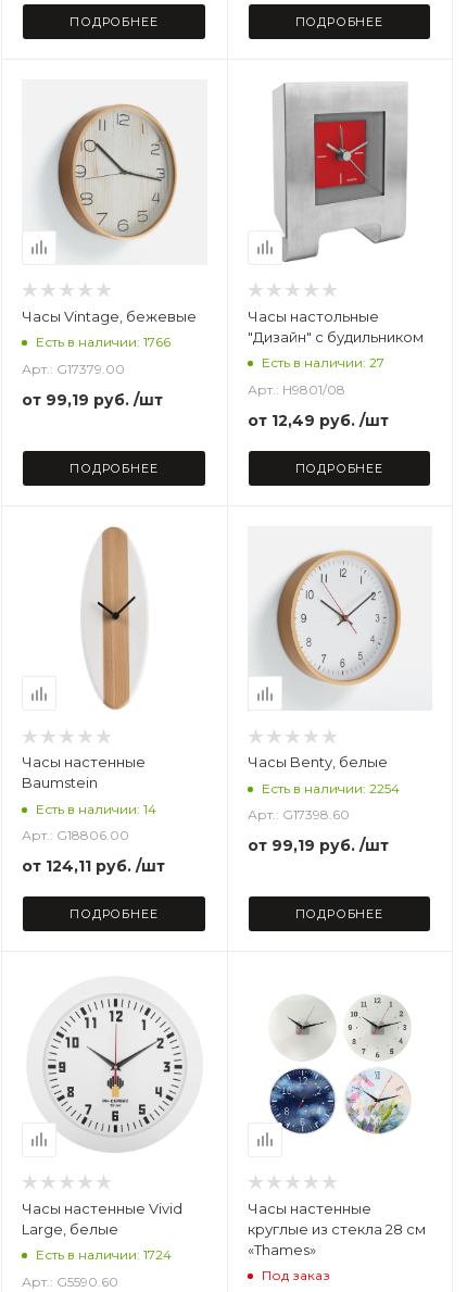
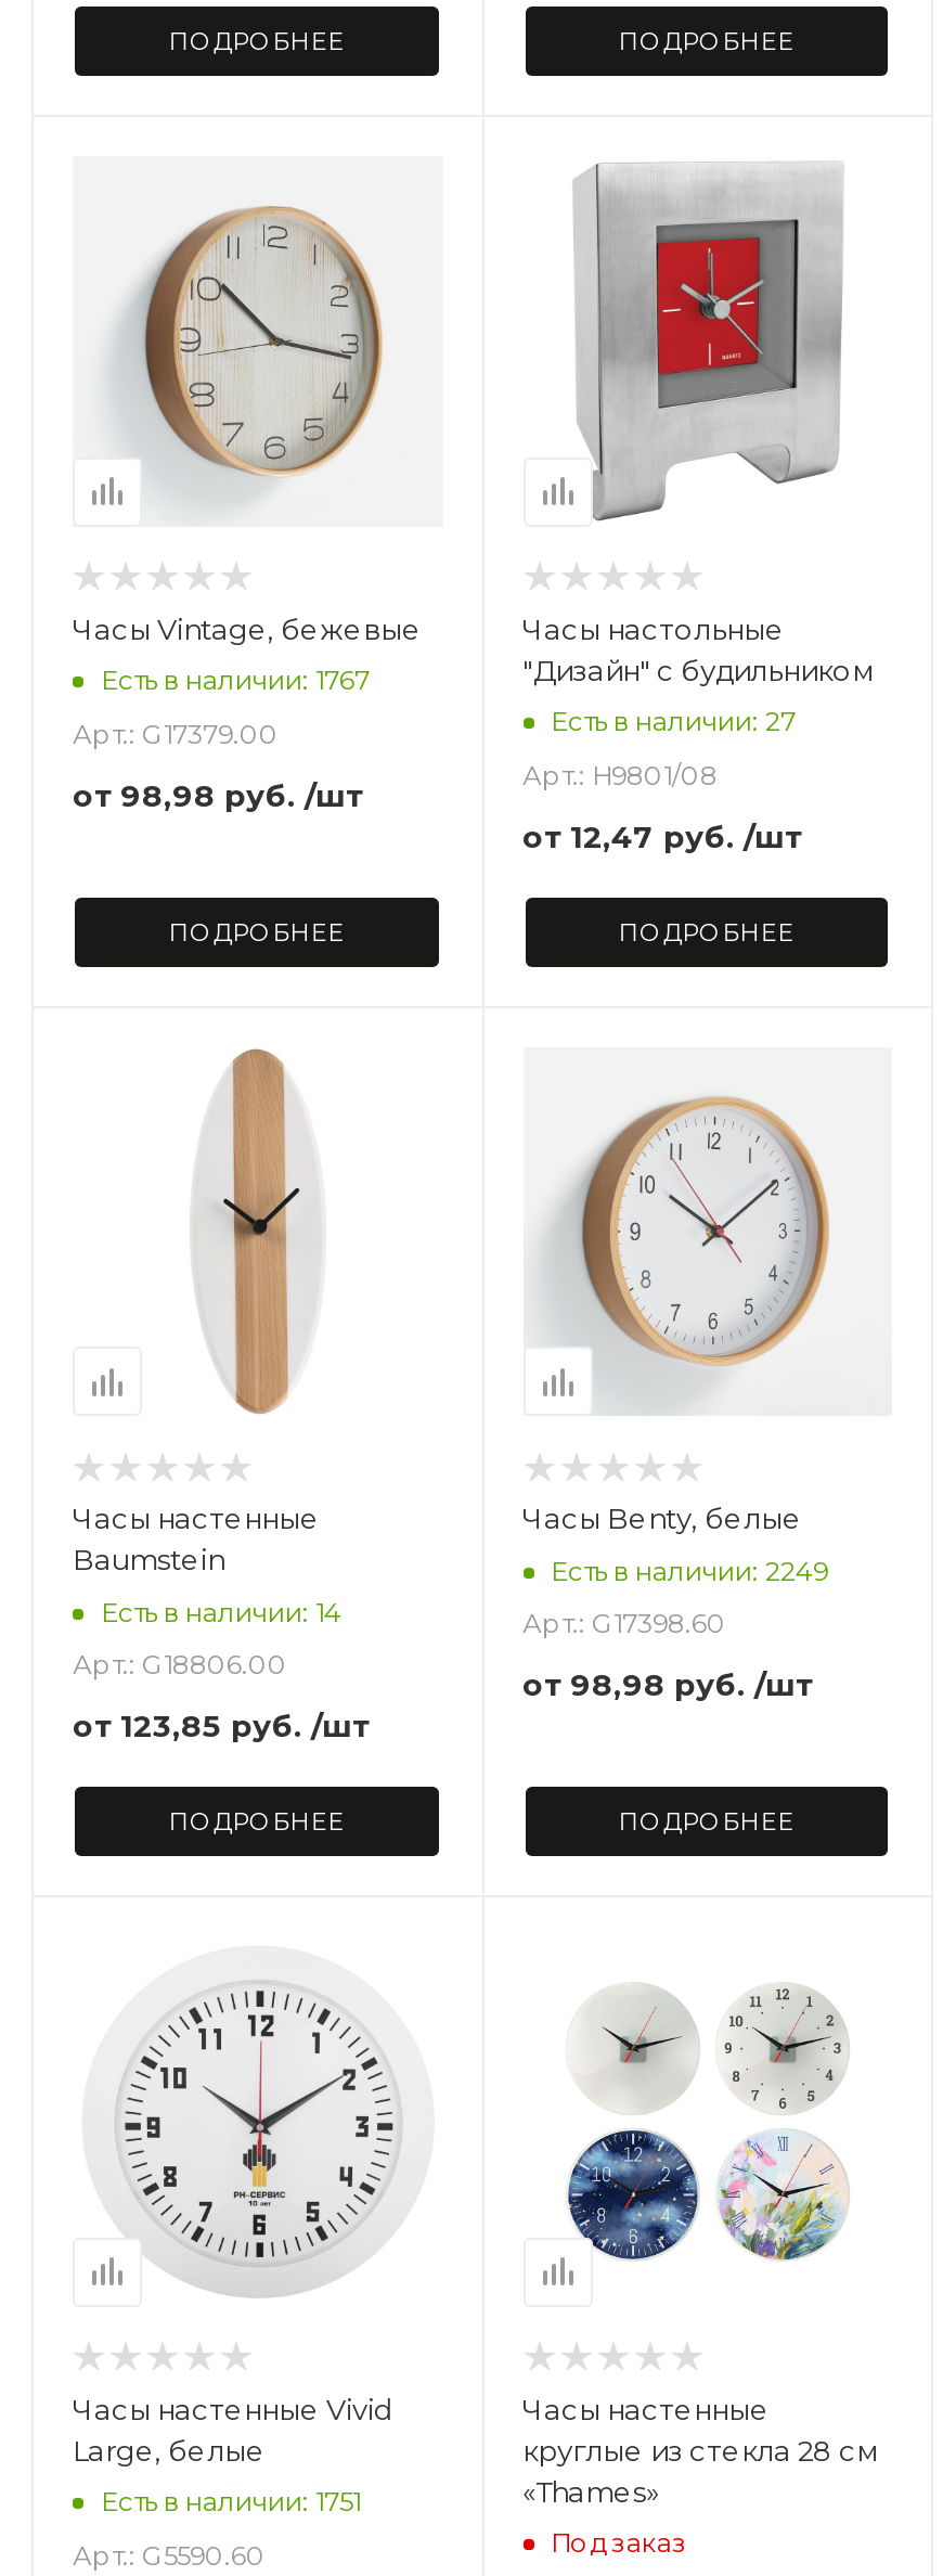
[36,334,171,350] Есть в наличии: 1766 -> [101,664,370,696] Есть в наличии: 1767
[22,390,163,409] от 99,19 руб. /шт -> [73,775,363,814] от 98,98 руб. /шт
[247,410,388,430] от 12,49 руб. /шт -> [522,816,802,855] от 12,47 руб. /шт
[261,780,399,796] Есть в наличии: 2254 -> [551,1554,828,1586] Есть в наличии: 2249
[247,836,388,855] от 99,19 руб. /шт -> [522,1665,813,1704] от 98,98 руб. /шт
[22,856,165,876] от 124,11 руб. /шт -> [73,1706,370,1746] от 123,85 руб. /шт
[36,1246,172,1263] Есть в наличии: 1724 -> [101,2485,361,2518] Есть в наличии: 1751

